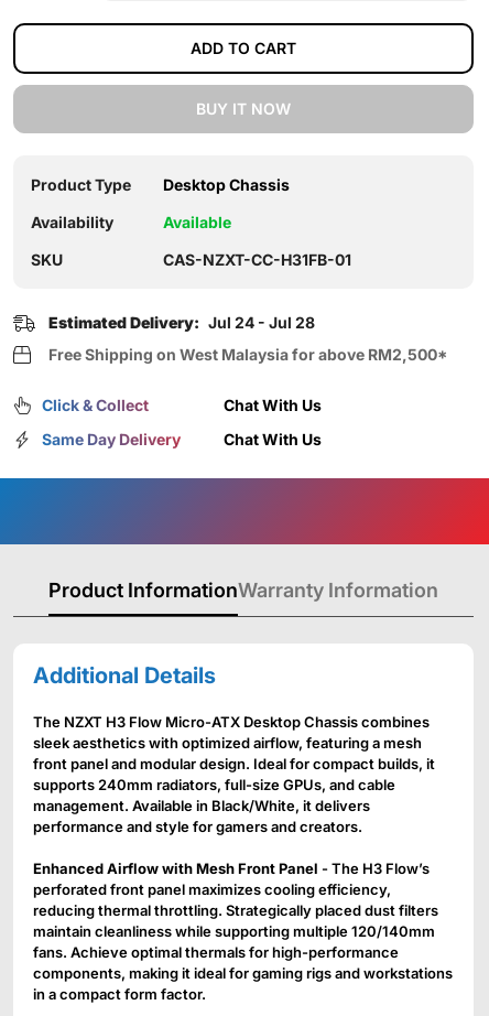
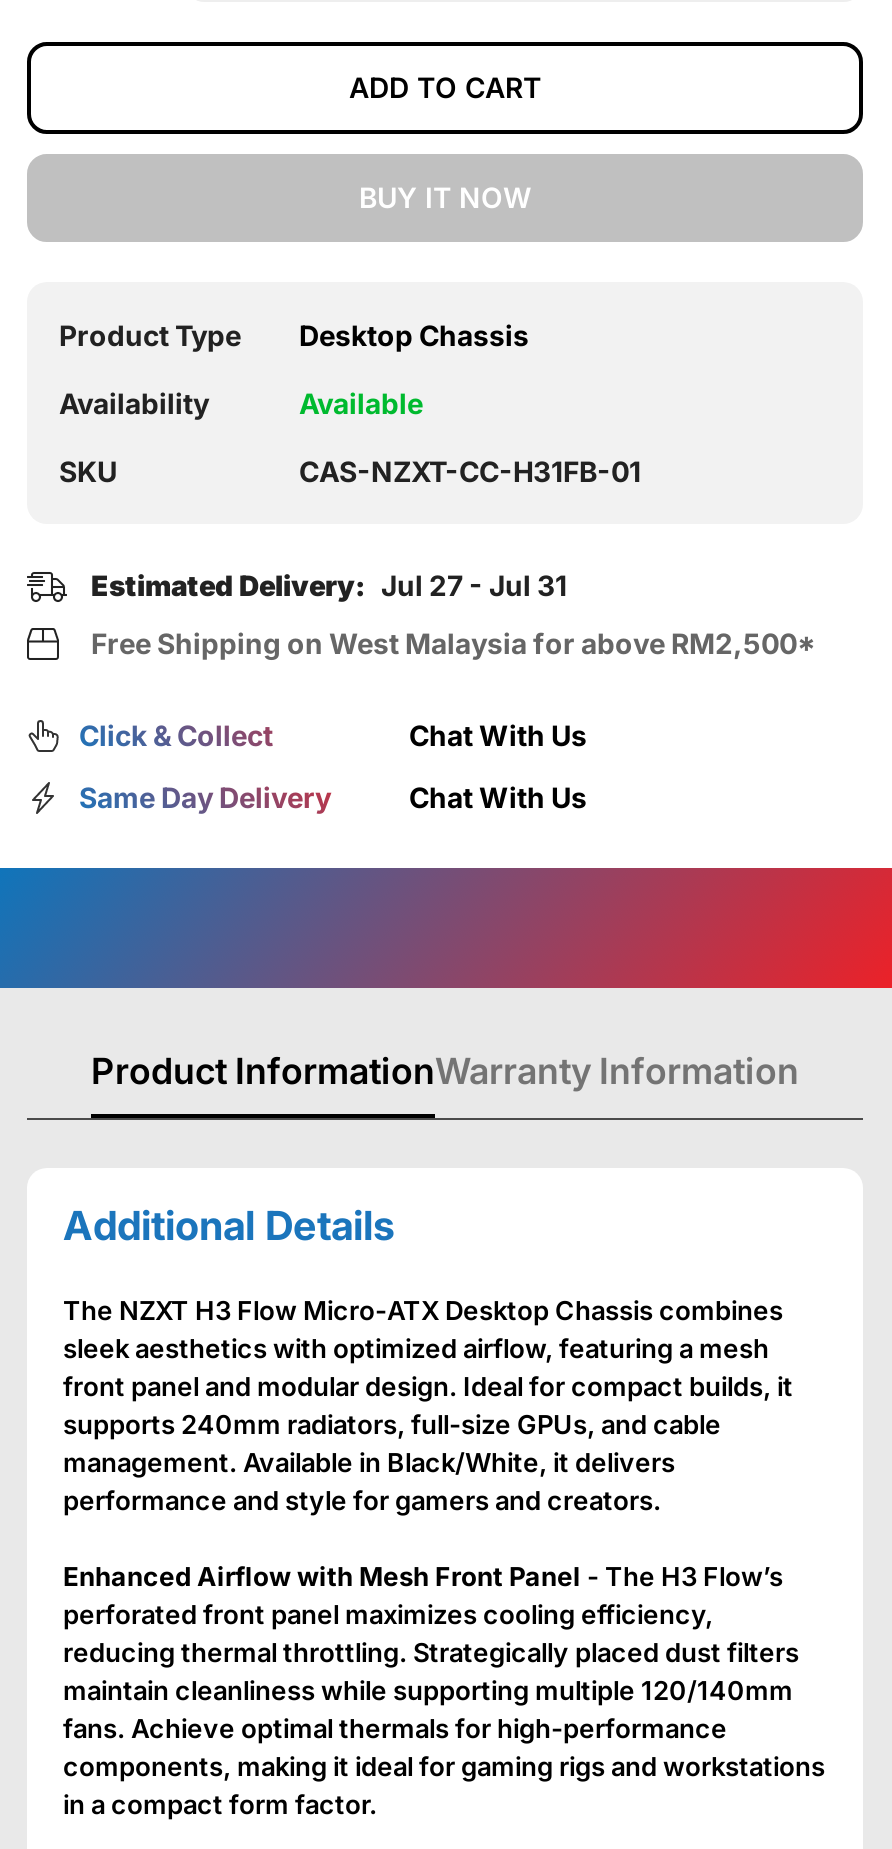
[48,313,315,332] Estimated Delivery: Jul 24 - Jul 28 -> [91,568,567,602] Estimated Delivery: Jul 27 - Jul 31

